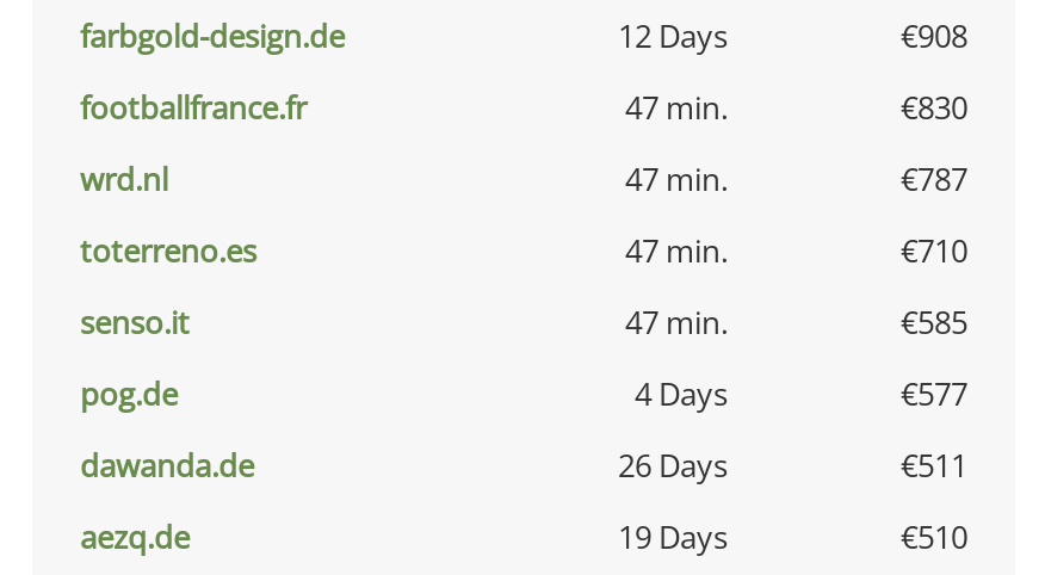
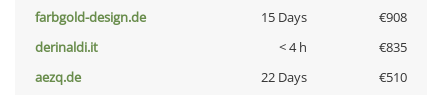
[618,14,728,57] 12 Days -> [260,8,306,26] 15 Days
[80,86,967,487] footballfrance.fr | 47 min. | €830 | wrd.nl | 47 min. | €787 | toterreno.es | 47 min. | €710 | senso.it | 47 min. | €585 | pog.de | 4 Days | €577 | dawanda.de | 26 Days | €511 -> [35,38,407,56] derinaldi.it | < 4 h | €835
[618,515,728,558] 19 Days -> [260,68,306,86] 22 Days

